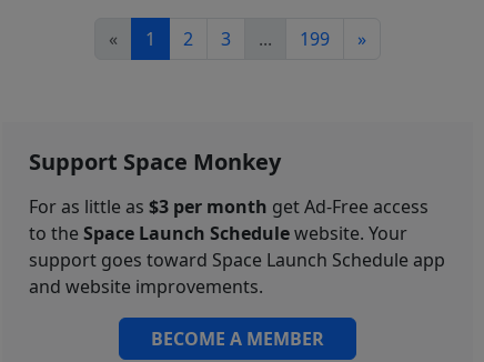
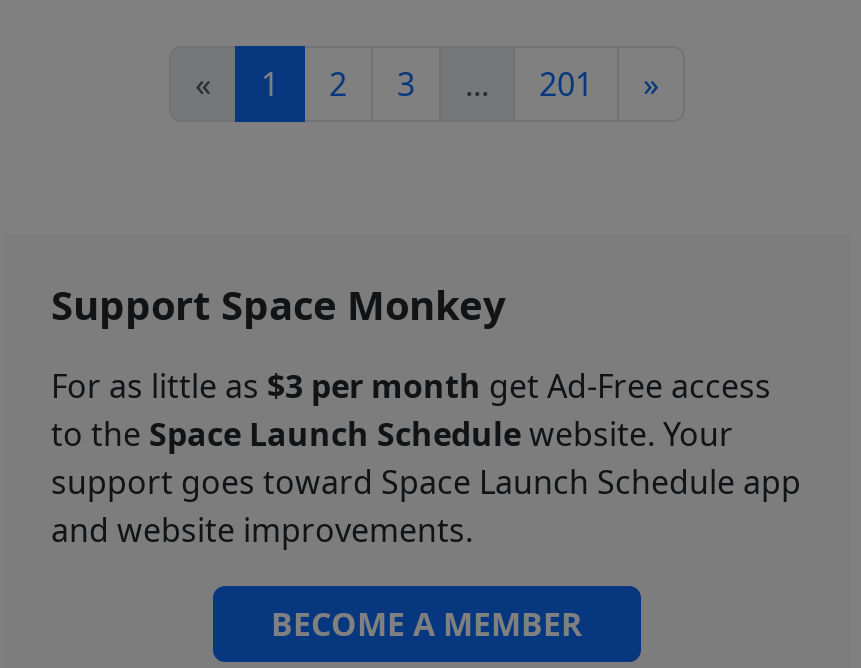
[300,27,330,51] 199 -> [539,62,593,106] 201

